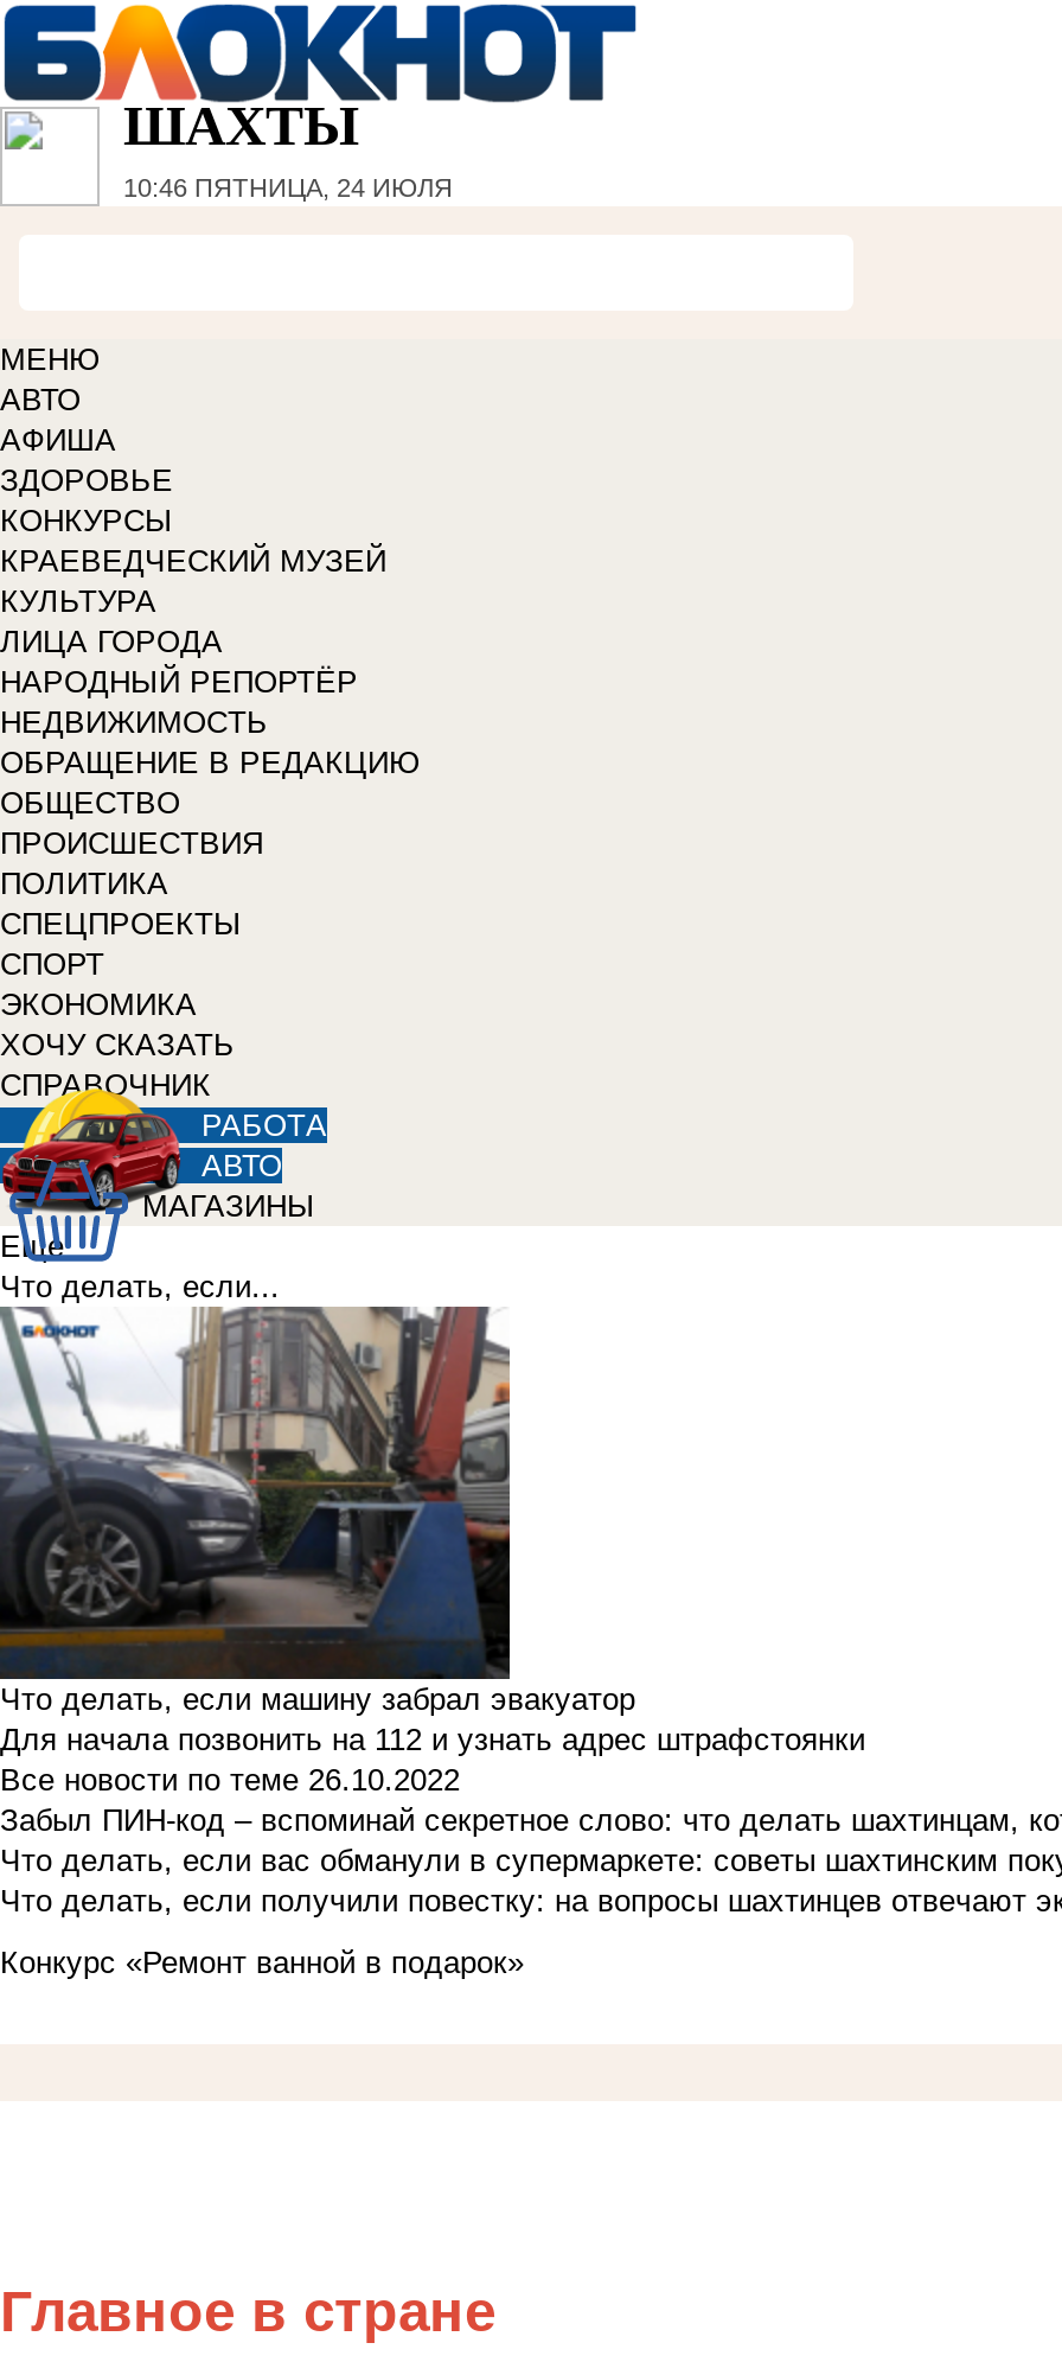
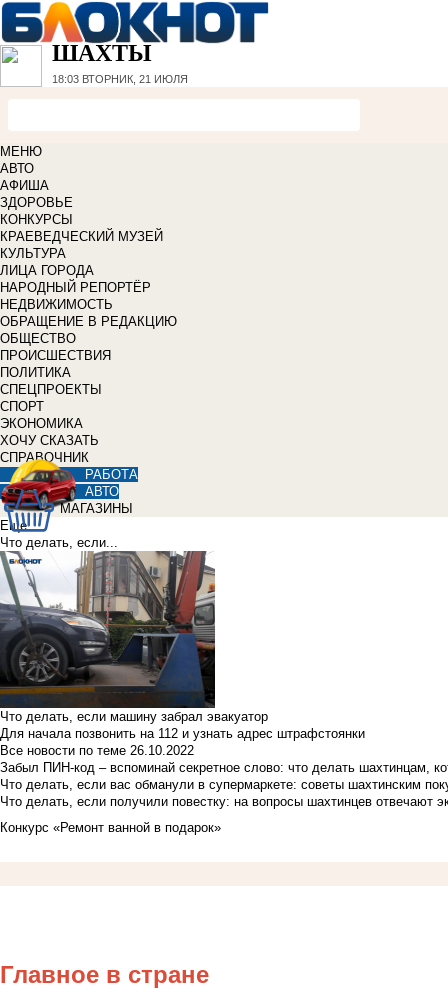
[123,174,453,203] 10:46 ПЯТНИЦА, 24 ИЮЛЯ -> [52,73,188,85] 18:03 ВТОРНИК, 21 ИЮЛЯ

